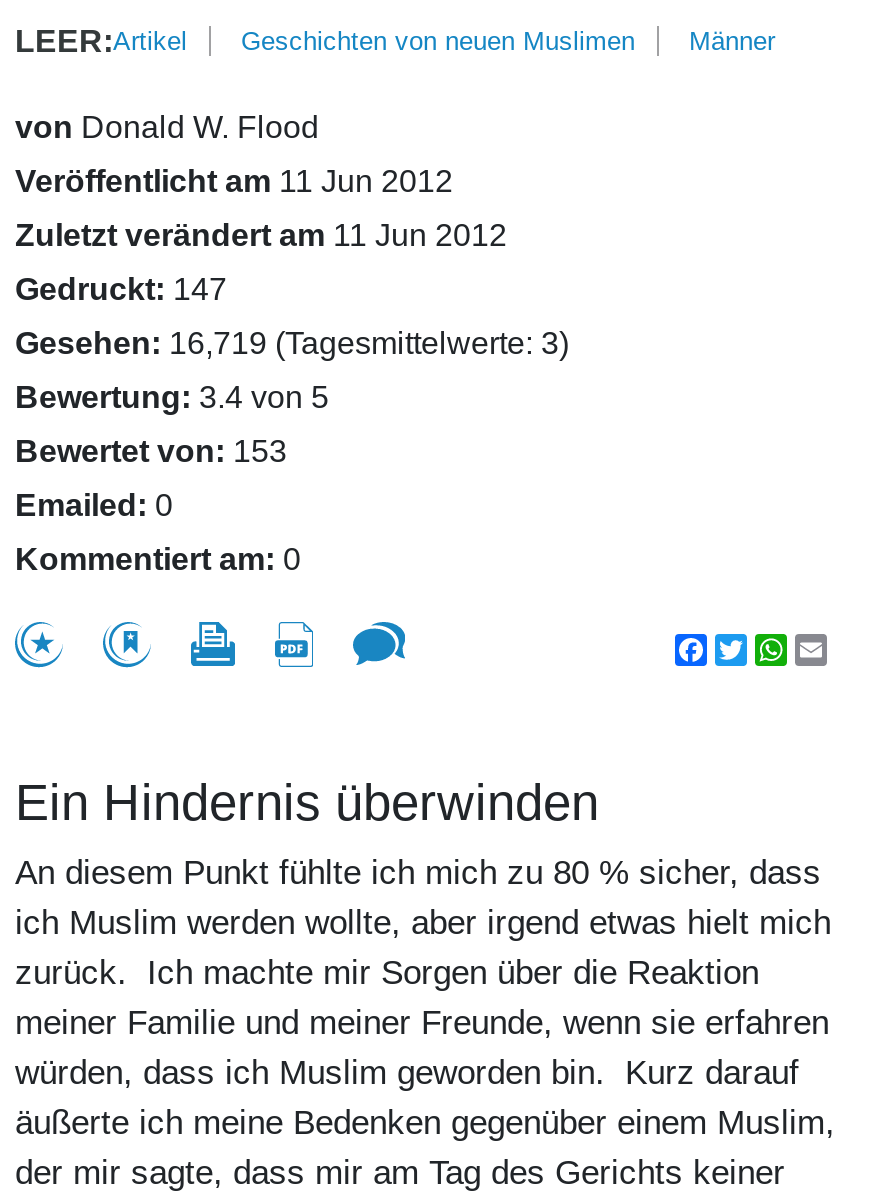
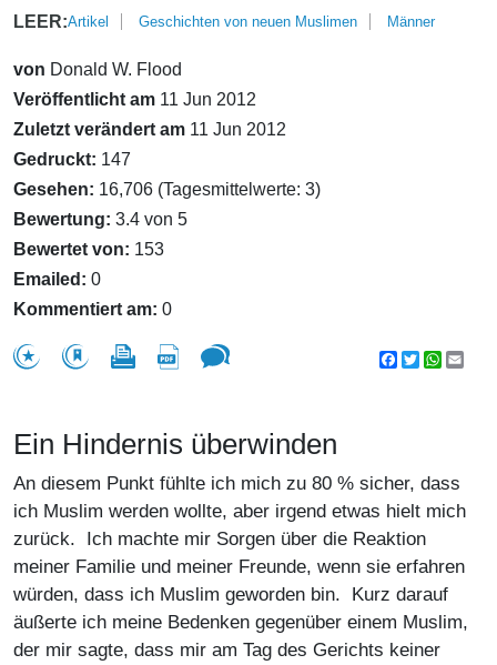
[15,326,569,360] Gesehen: 16,719 (Tagesmittelwerte: 3) -> [13,180,321,199] Gesehen: 16,706 (Tagesmittelwerte: 3)

